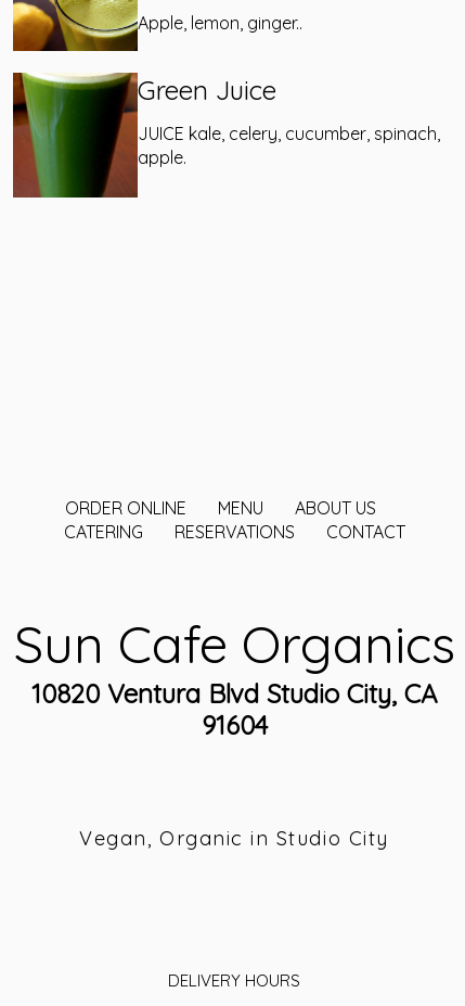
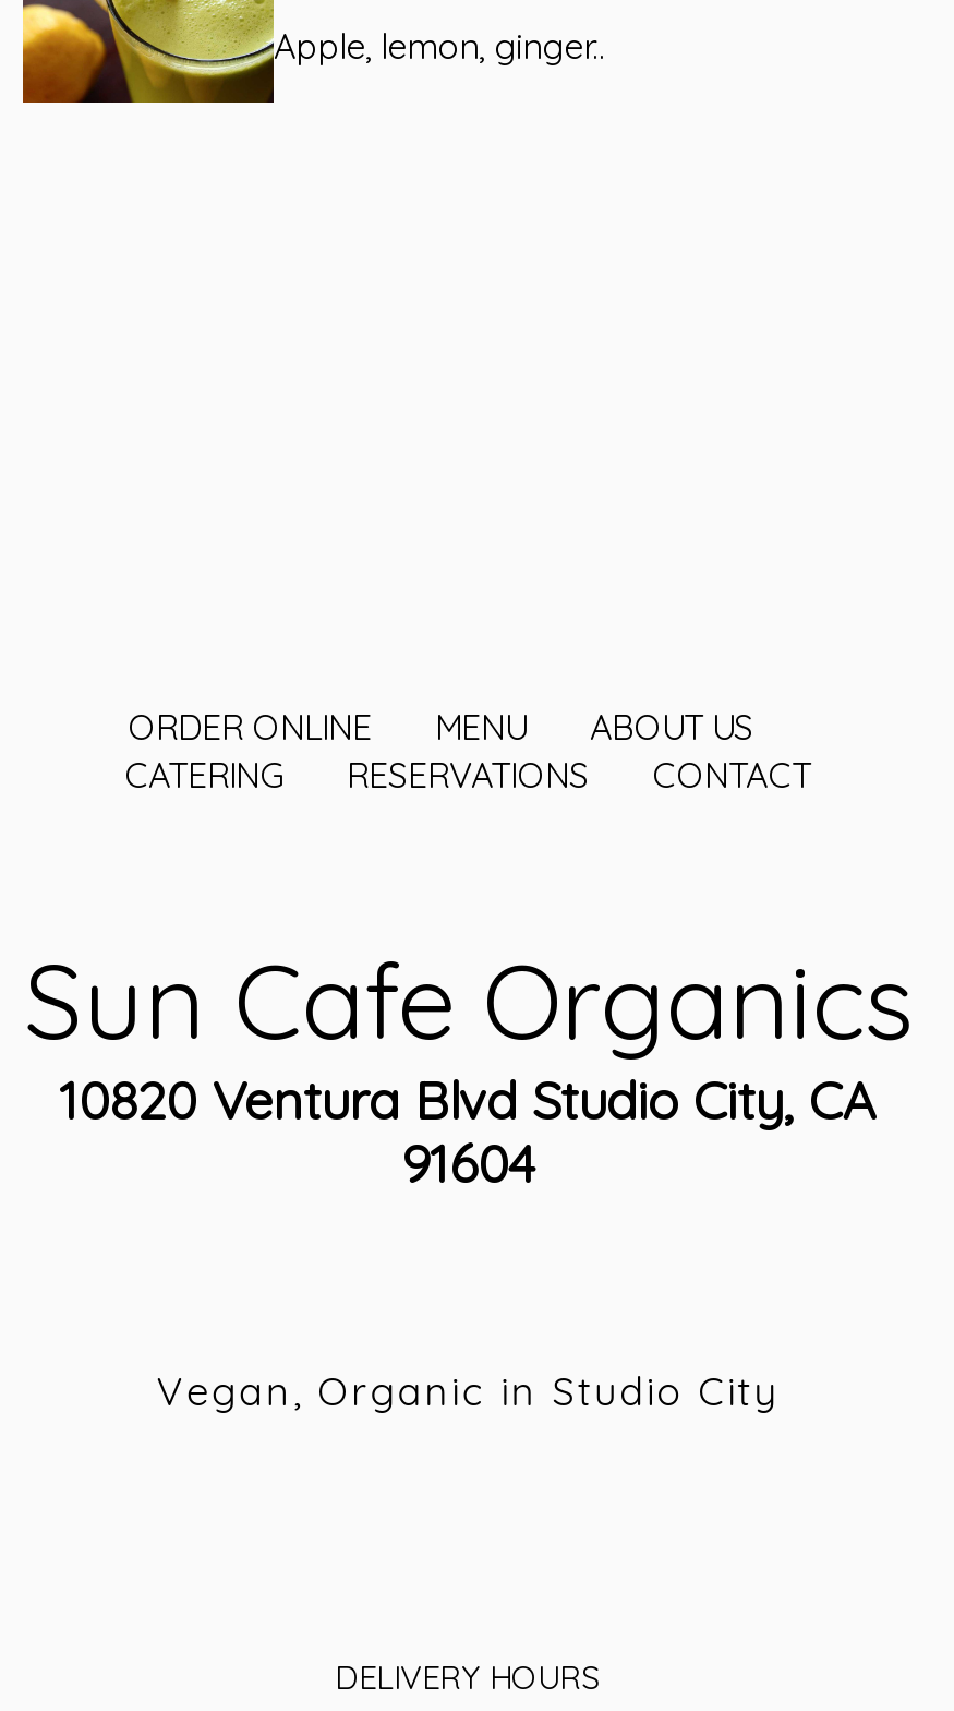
[12,72,440,199] [image] | Green Juice | JUICE kale, celery, cucumber, spinach, | apple. -> none

